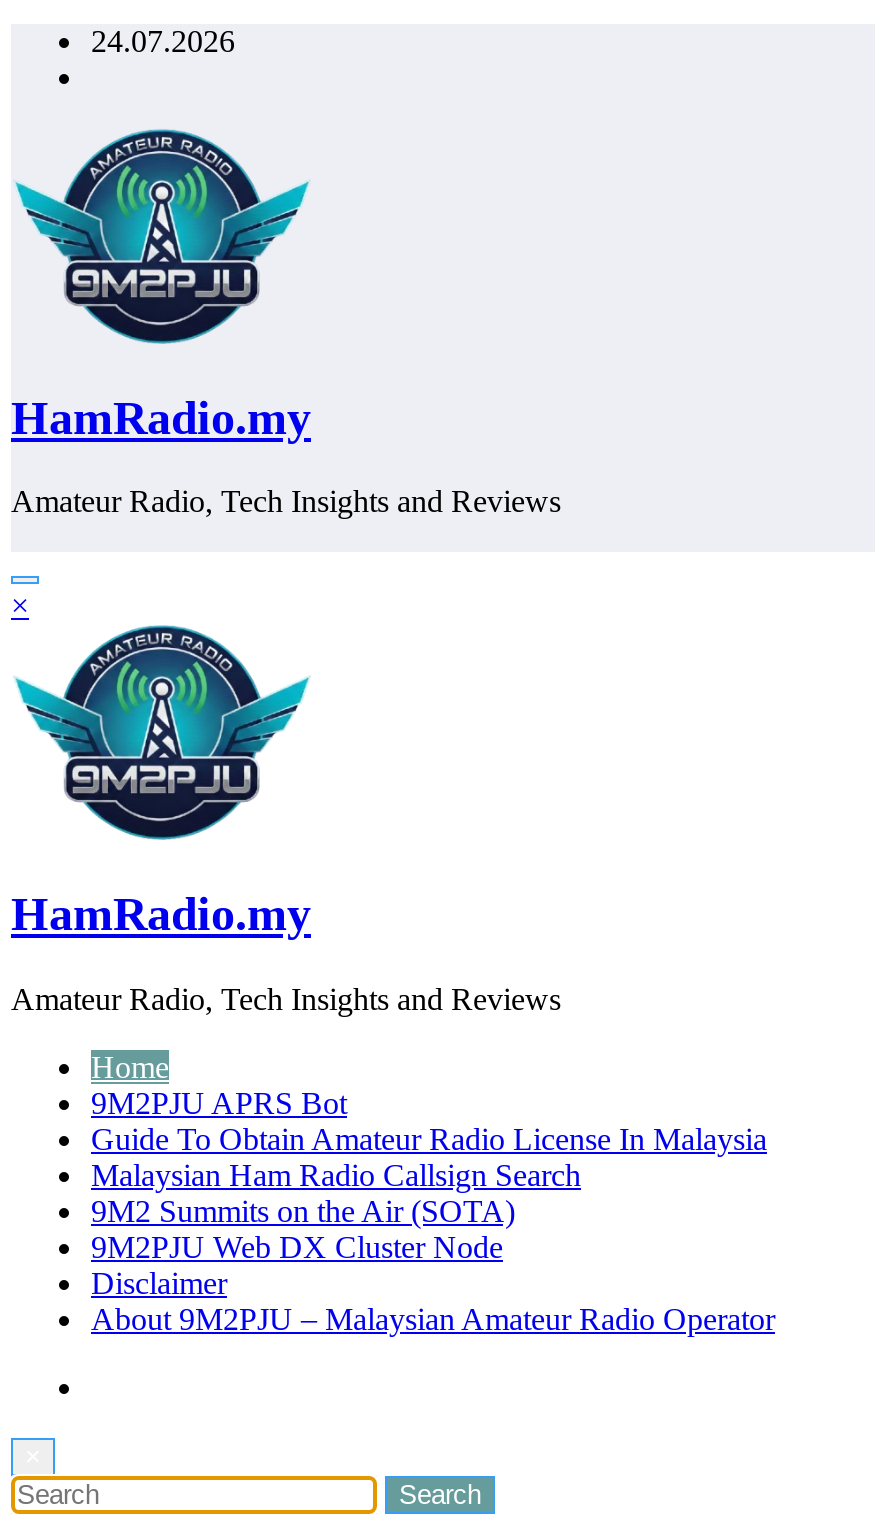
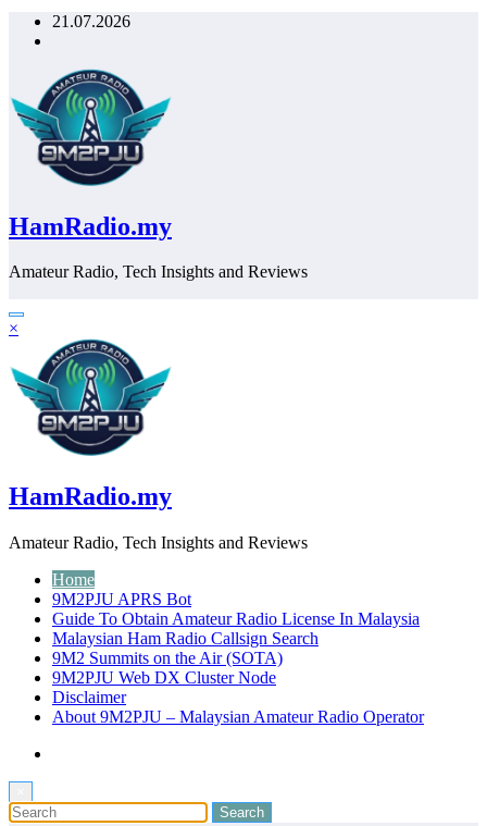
[91,24,235,58] 24.07.2026 -> [52,12,130,30] 21.07.2026

